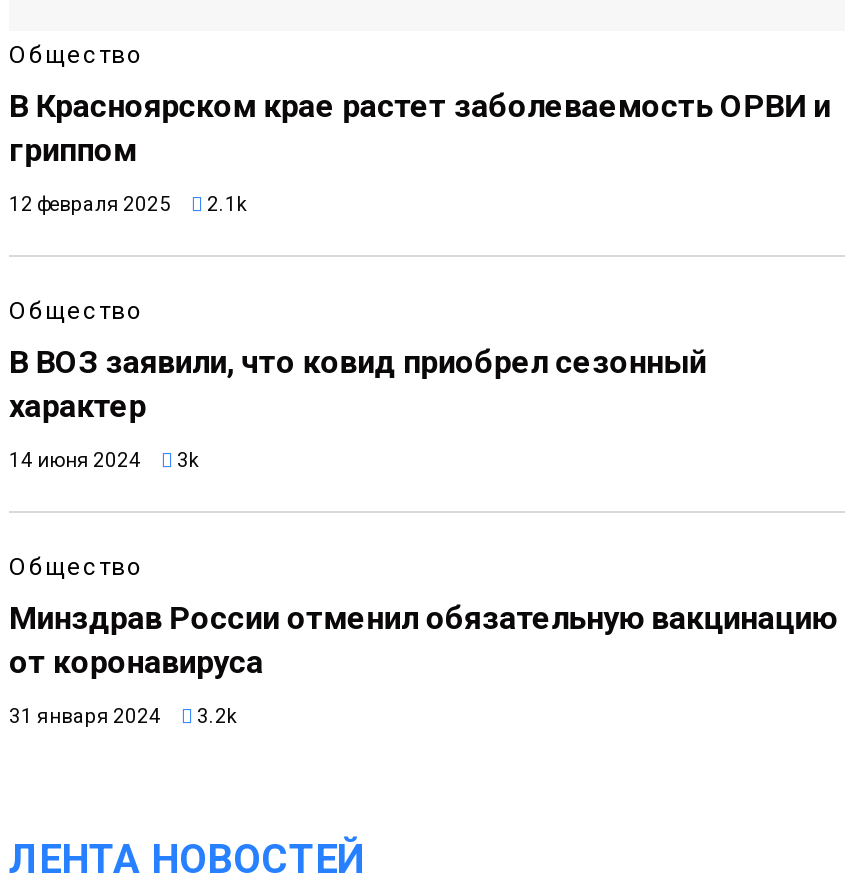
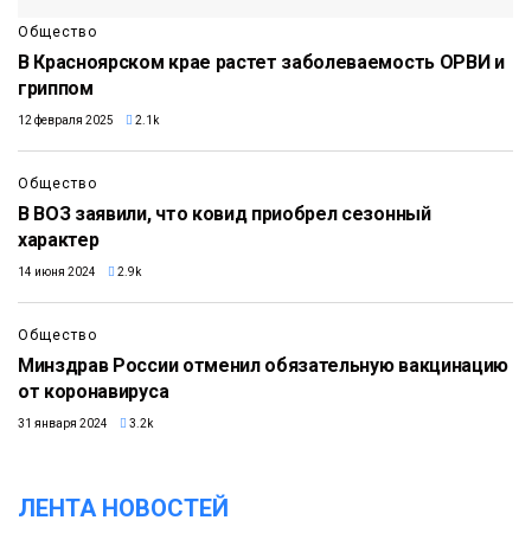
[9,449,199,471] 14 июня 2024 3k -> [18,266,141,279] 14 июня 2024 2.9k

